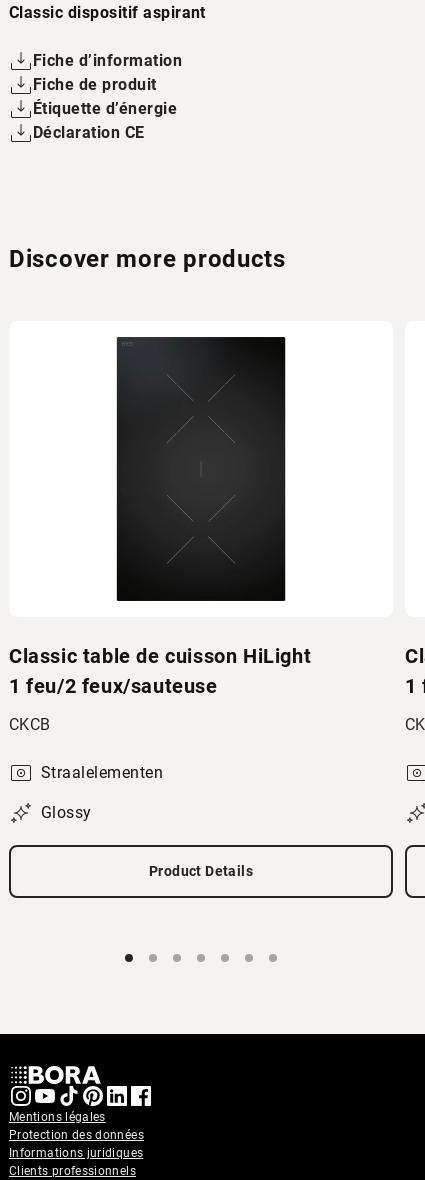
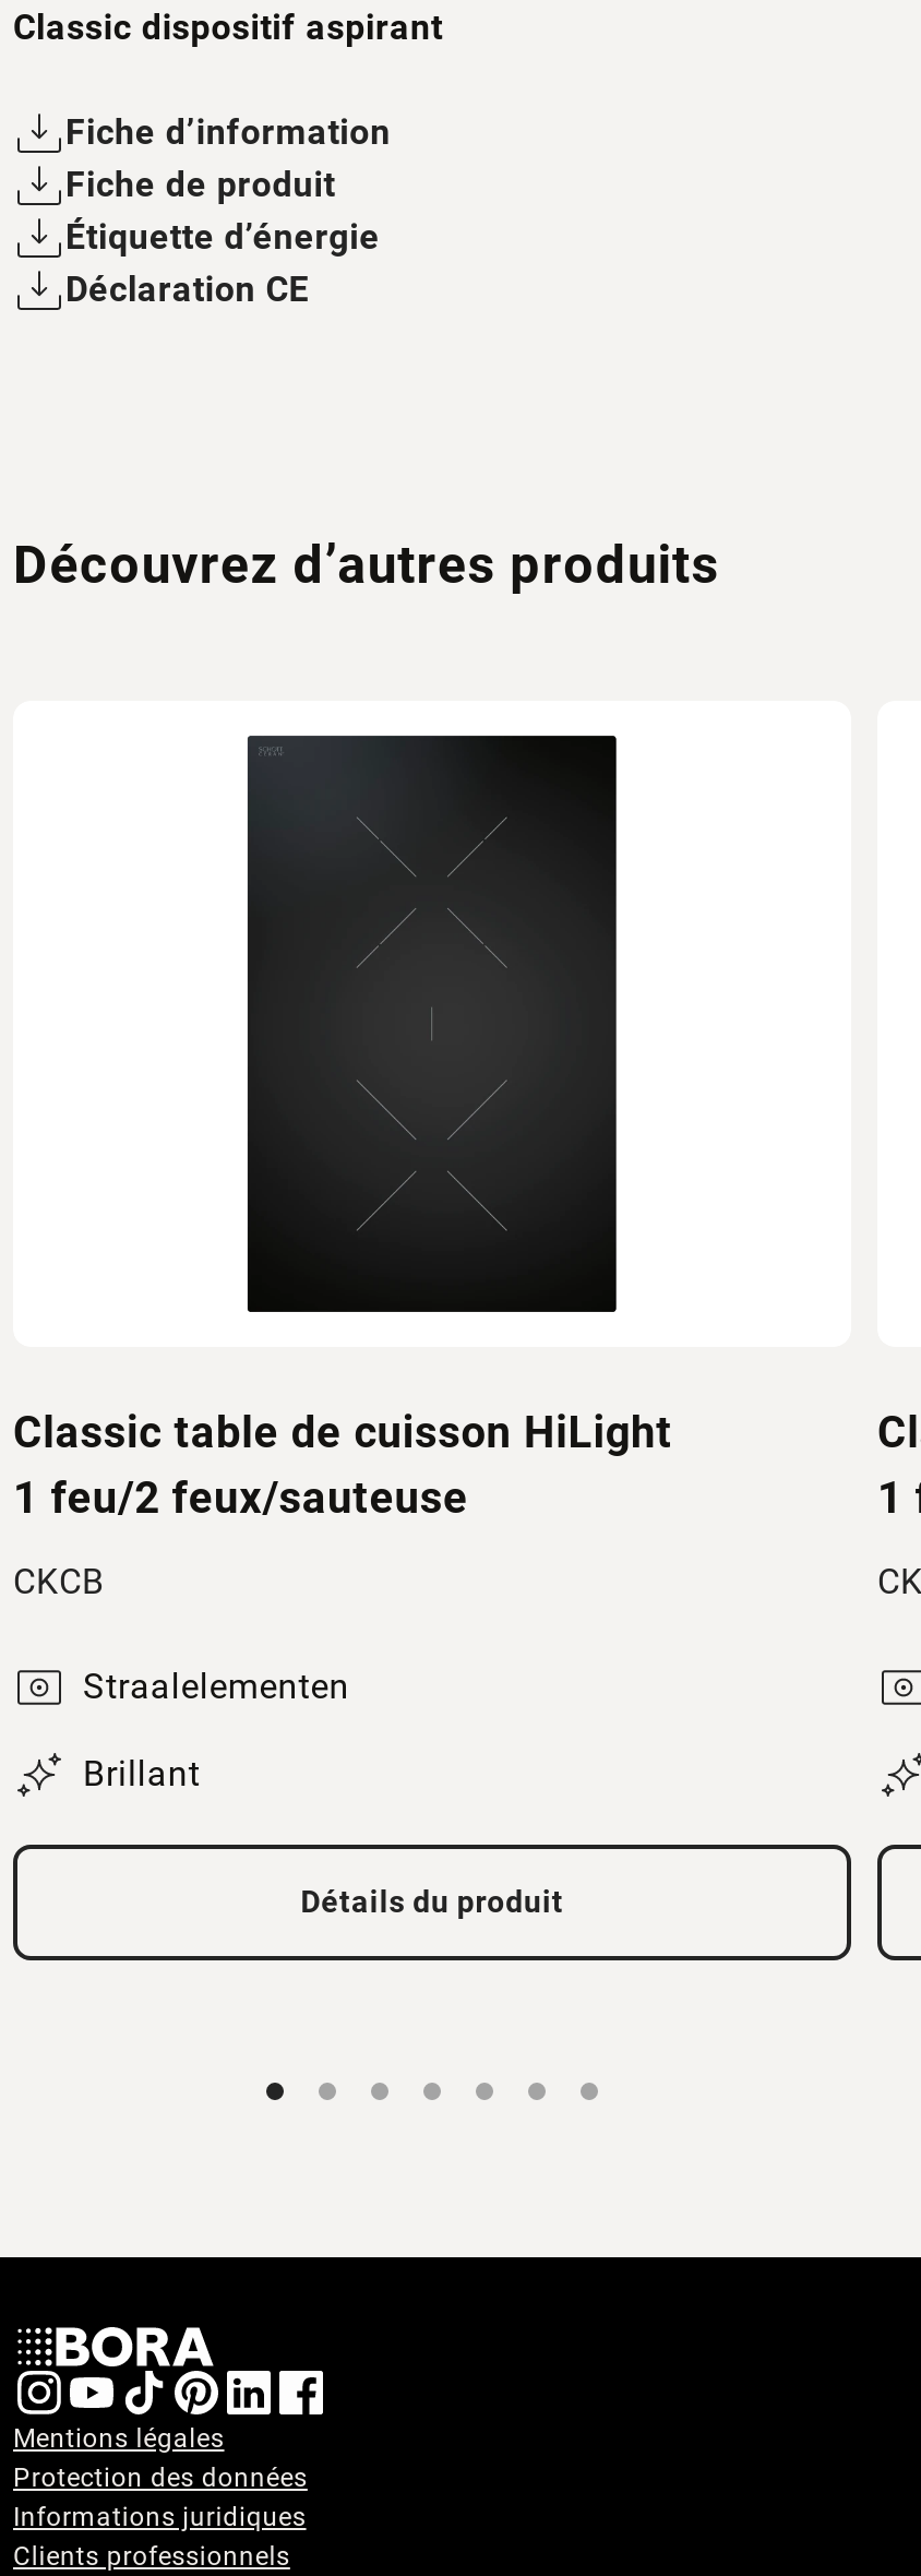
[9,245,286,273] Discover more products -> [13,535,719,596] Découvrez d’autres produits
[41,803,92,822] Glossy -> [83,1753,200,1794] Brillant
[149,863,253,879] Product Details -> [301,1884,564,1919] Détails du produit

